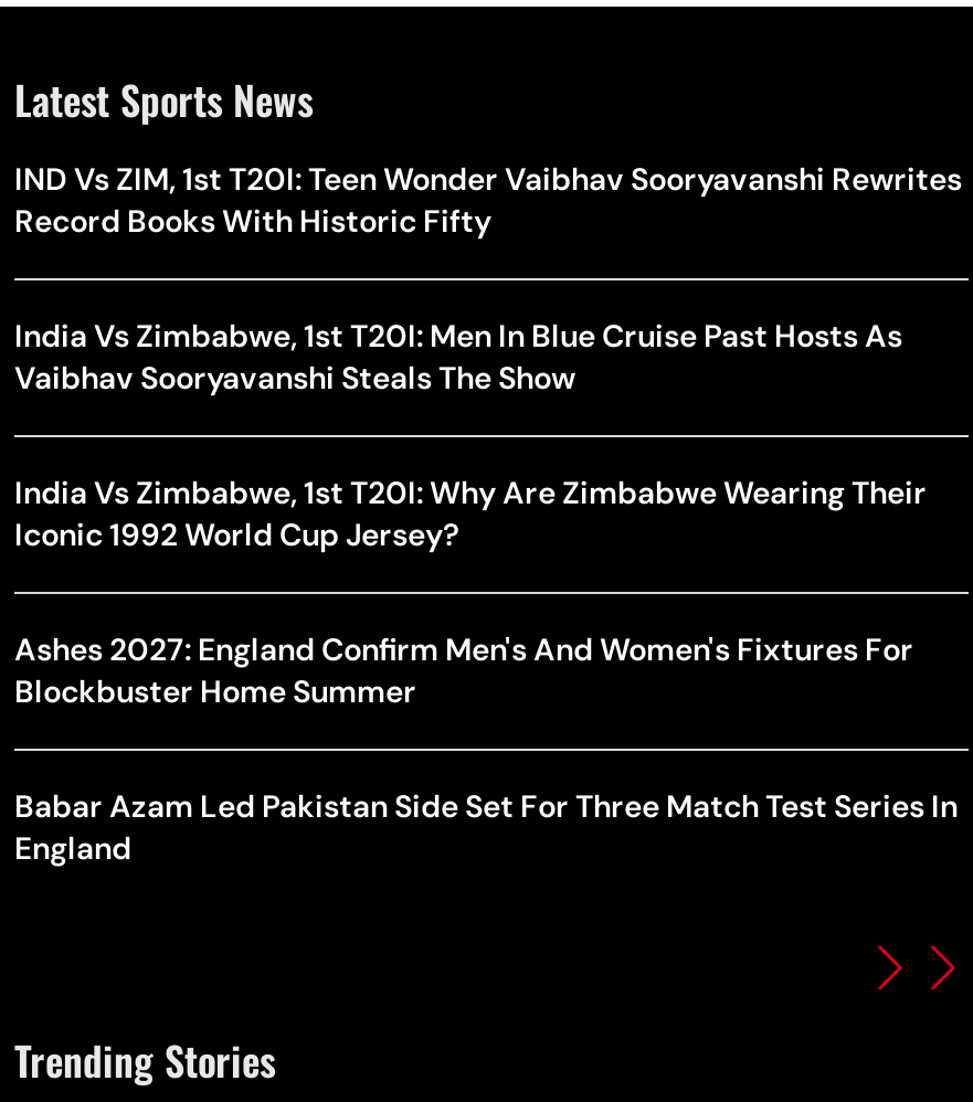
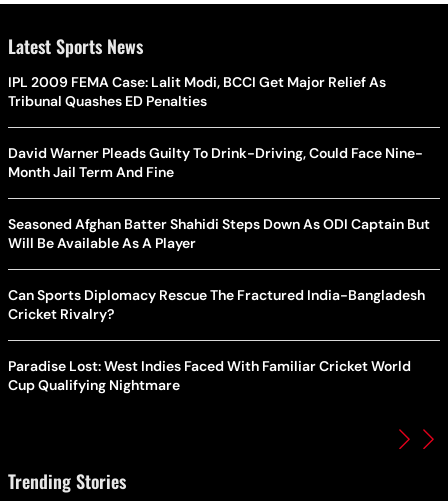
[14,159,962,241] IND Vs ZIM, 1st T20I: Teen Wonder Vaibhav Sooryavanshi Rewrites | Record Books With Historic Fifty -> [8,73,386,110] IPL 2009 FEMA Case: Lalit Modi, BCCI Get Major Relief As | Tribunal Quashes ED Penalties
[14,316,902,398] India Vs Zimbabwe, 1st T20I: Men In Blue Cruise Past Hosts As | Vaibhav Sooryavanshi Steals The Show -> [8,144,423,181] David Warner Pleads Guilty To Drink-Driving, Could Face Nine- | Month Jail Term And Fine
[14,473,927,555] India Vs Zimbabwe, 1st T20I: Why Are Zimbabwe Wearing Their | Iconic 1992 World Cup Jersey? -> [8,215,430,252] Seasoned Afghan Batter Shahidi Steps Down As ODI Captain But | Will Be Available As A Player
[14,630,913,711] Ashes 2027: England Confirm Men's And Women's Fixtures For | Blockbuster Home Summer -> [8,286,425,323] Can Sports Diplomacy Rescue The Fractured India-Bangladesh | Cricket Rivalry?
[14,786,958,868] Babar Azam Led Pakistan Side Set For Three Match Test Series In | England -> [8,357,411,394] Paradise Lost: West Indies Faced With Familiar Cricket World | Cup Qualifying Nightmare

